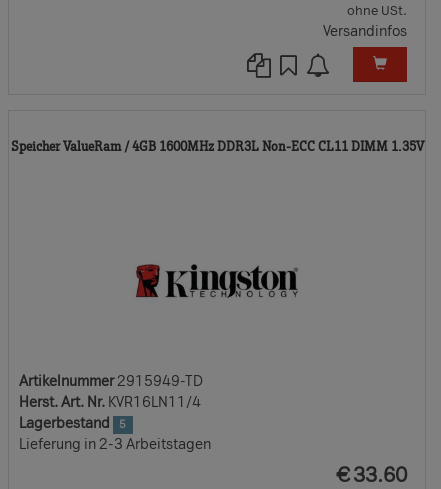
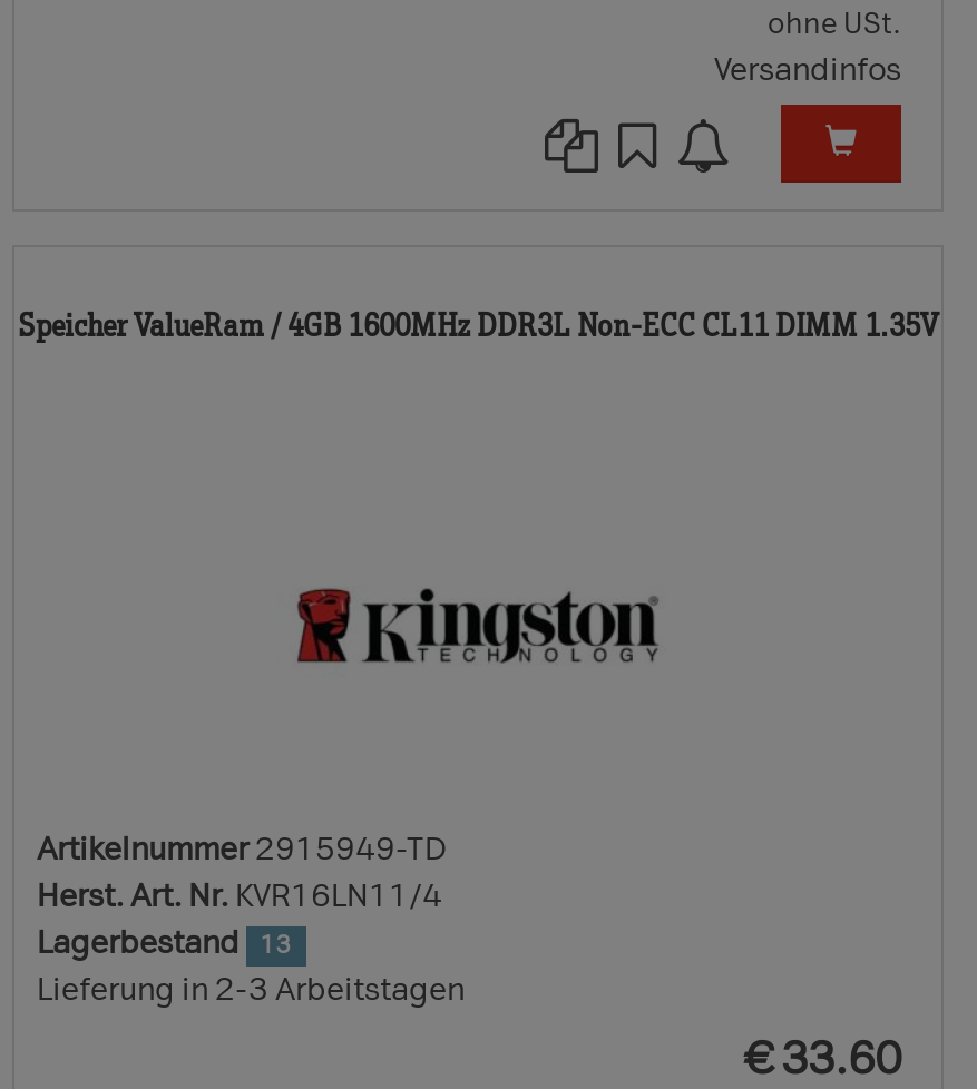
[19,415,126,432] Lagerbestand 5 -> [37,924,291,962] Lagerbestand 13

